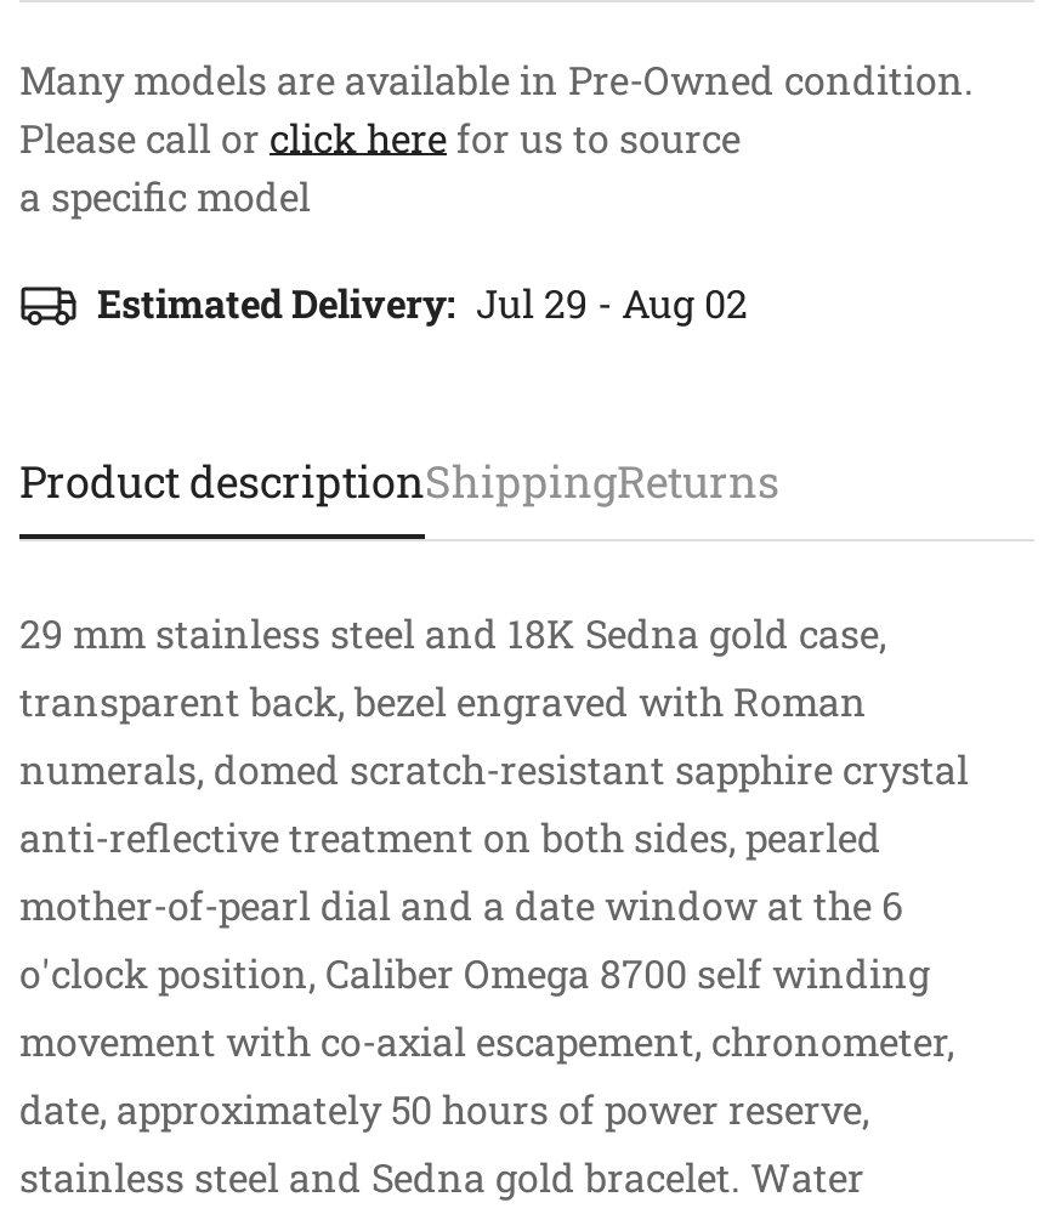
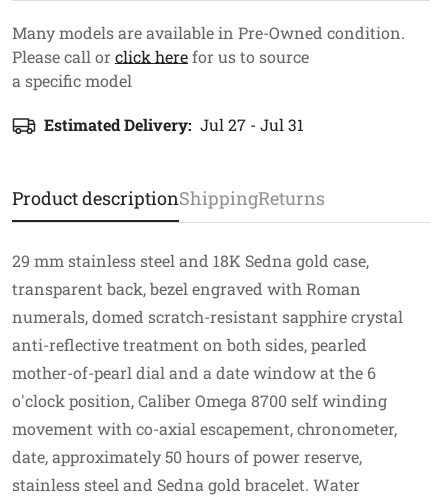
[97,278,748,329] Estimated Delivery: Jul 29 - Aug 02 -> [44,114,304,135] Estimated Delivery: Jul 27 - Jul 31

